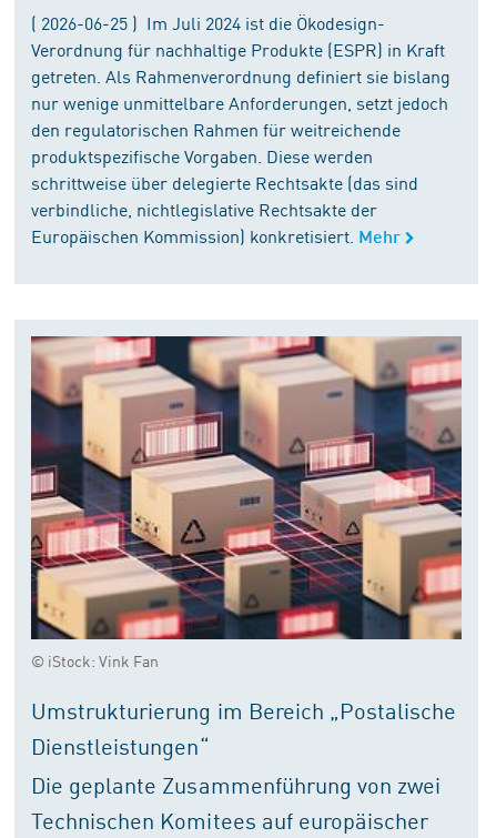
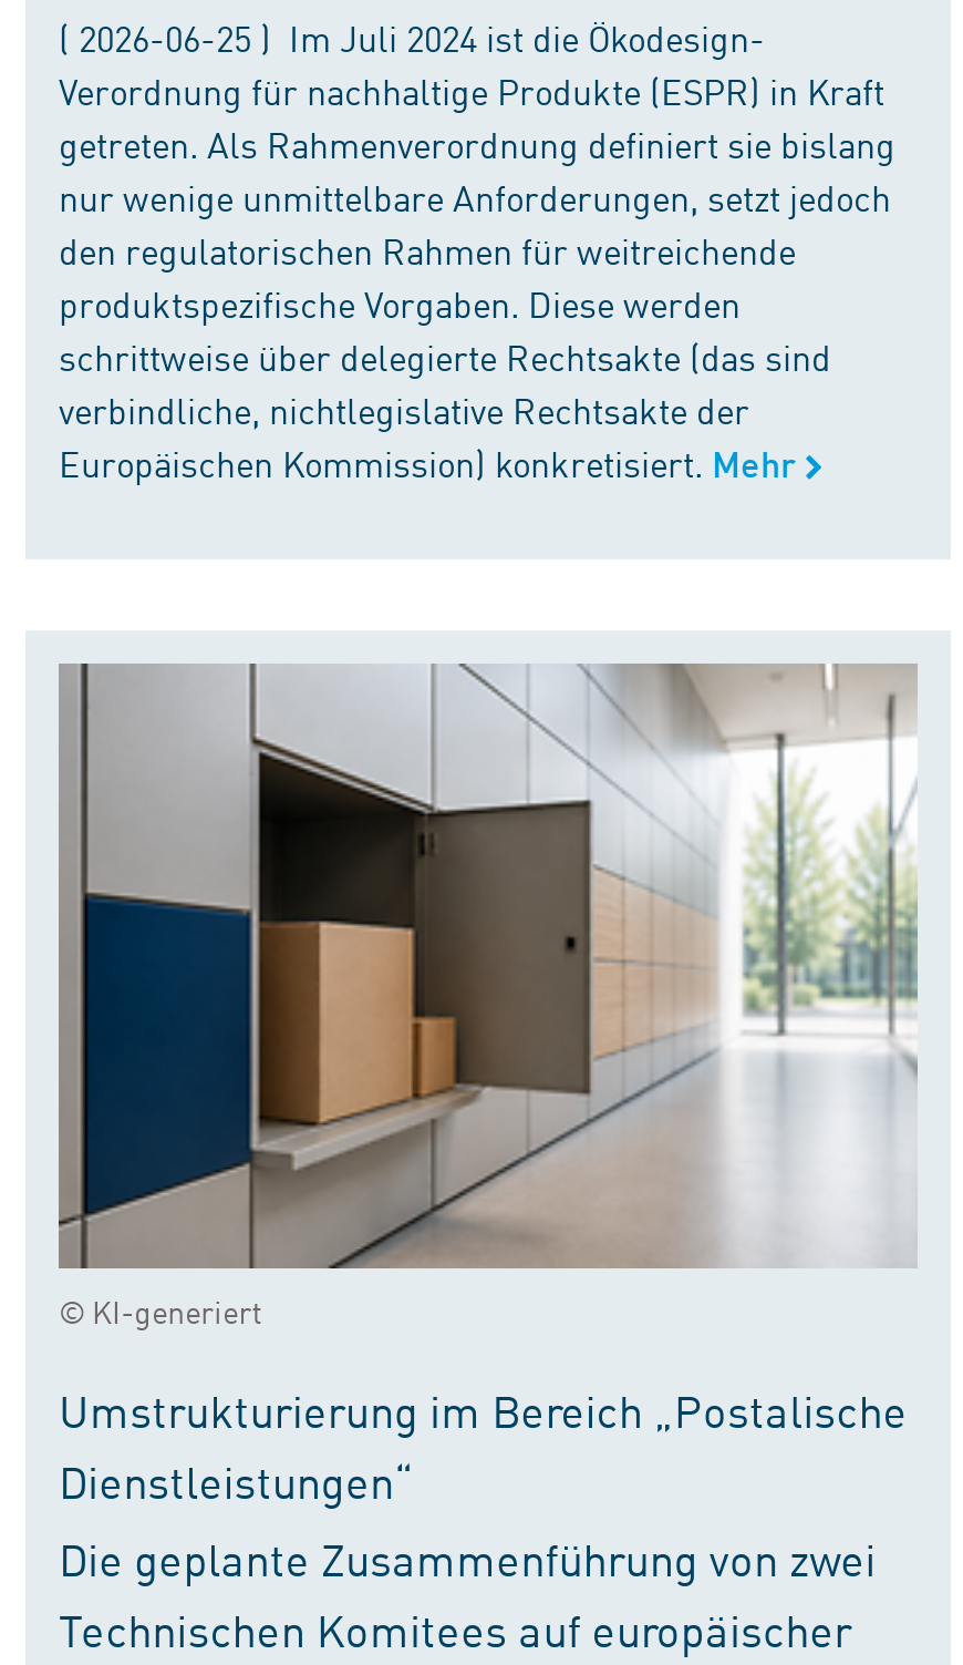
[31,335,463,671] [image] | © iStock: Vink Fan -> [59,661,918,1332] [image] | © KI-generiert

